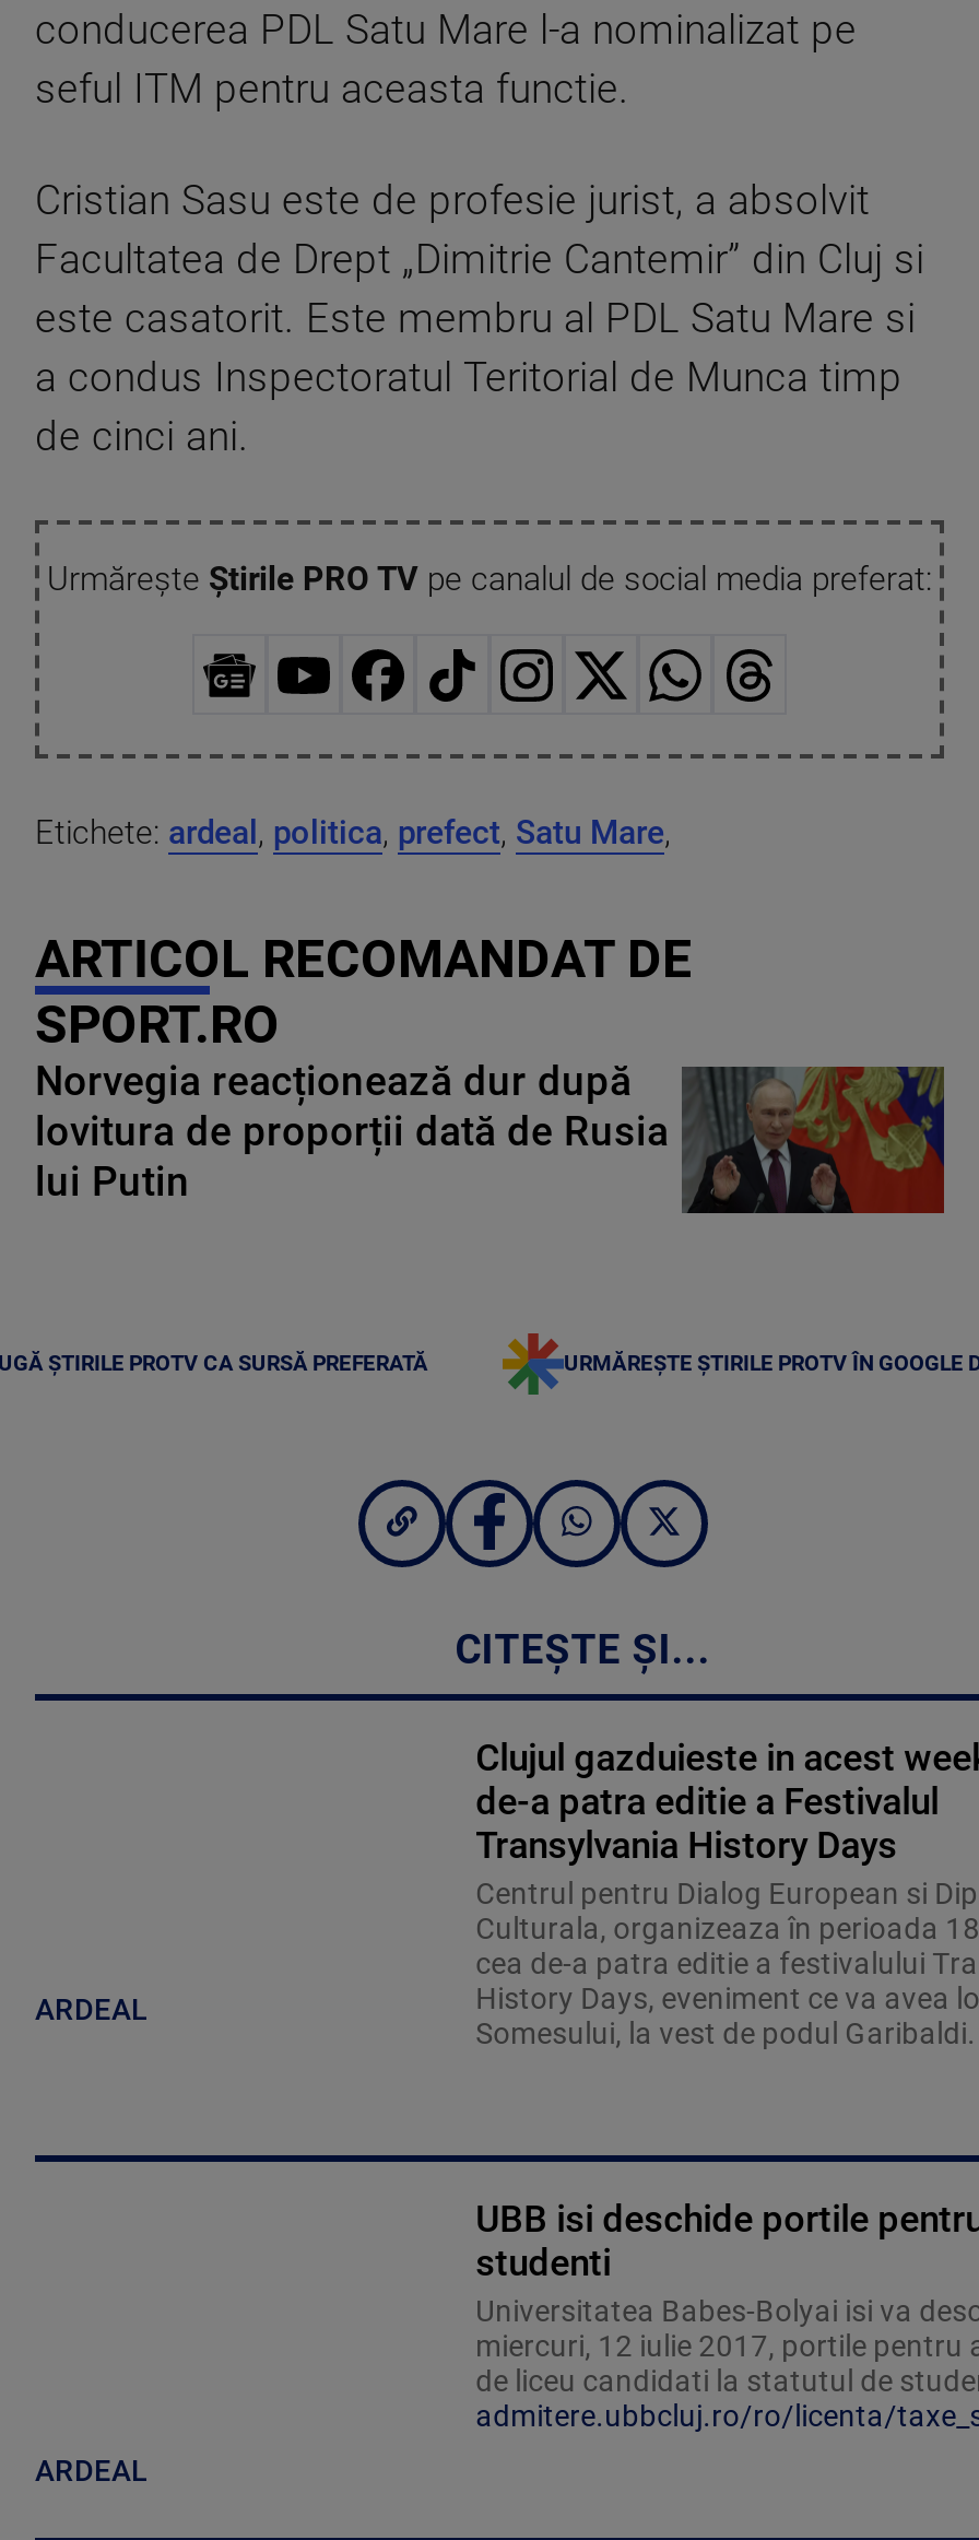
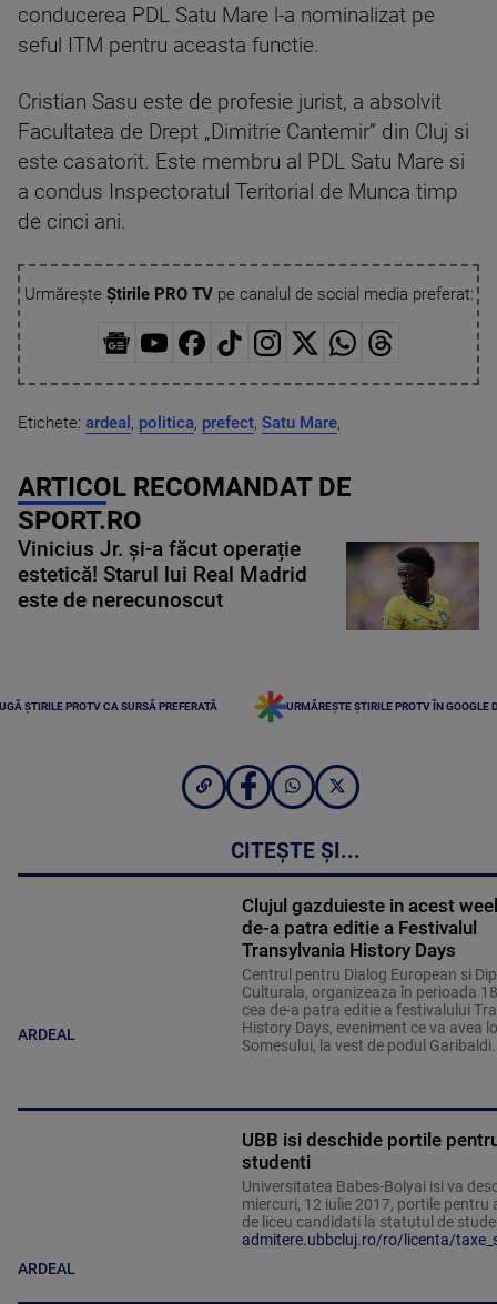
[35,1058,946,1215] [image] | Norvegia reacționează dur după | lovitura de proporții dată de Rusia | lui Putin -> [18,537,480,631] [image] | Vinicius Jr. și-a făcut operație | estetică! Starul lui Real Madrid | este de nerecunoscut

